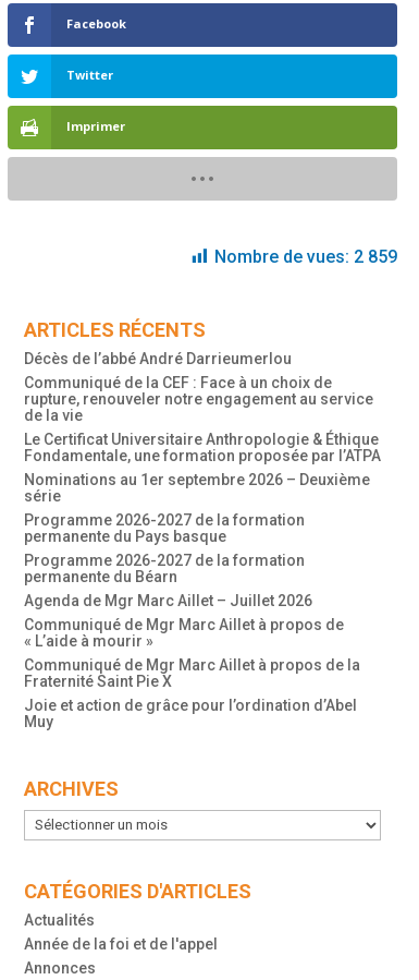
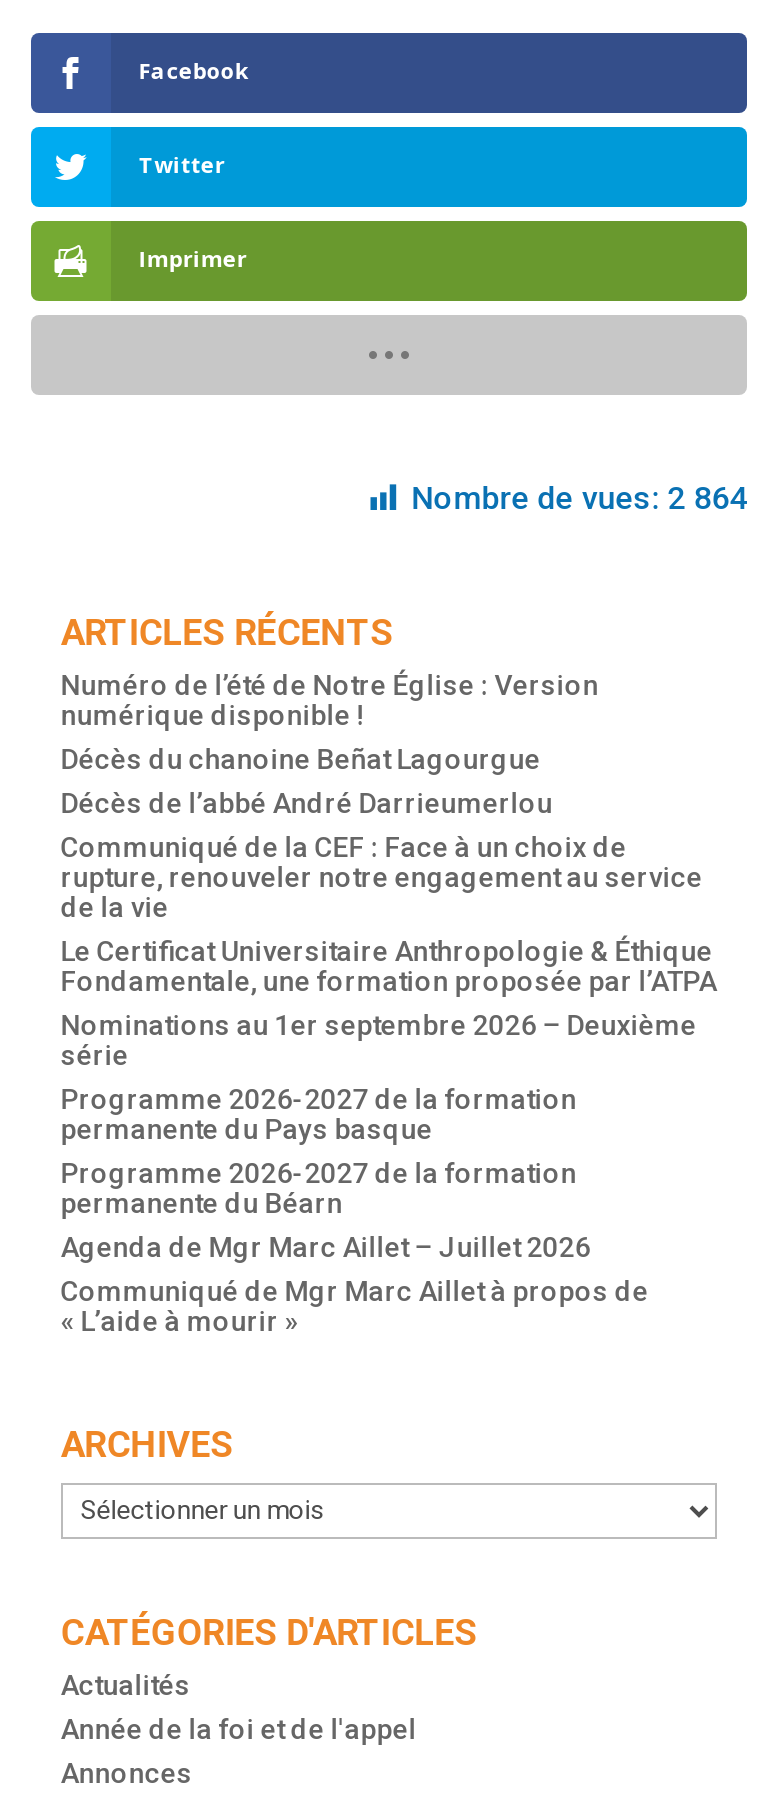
[215,246,397,267] Nombre de vues: 2 859 -> [411,479,747,517] Nombre de vues: 2 864
none -> [61,669,599,775] Numéro de l’été de Notre Église : Version | numérique disponible ! | Décès du chanoine Beñat Lagourgue
moved [24,350,381,650] -> [61,787,717,1337]: Décès de l’abbé André Darrieumerlou | Communiqué de la CEF : Face à un choix de | rupture, renouveler notre engagement au service | ... | Communiqué de Mgr Marc Aillet à propos de | « L’aide à mourir »
[24,656,360,730] Communiqué de Mgr Marc Aillet à propos de la | Fraternité Saint Pie X | Joie et action de grâce pour l’ordination d’Abel | Muy -> none

